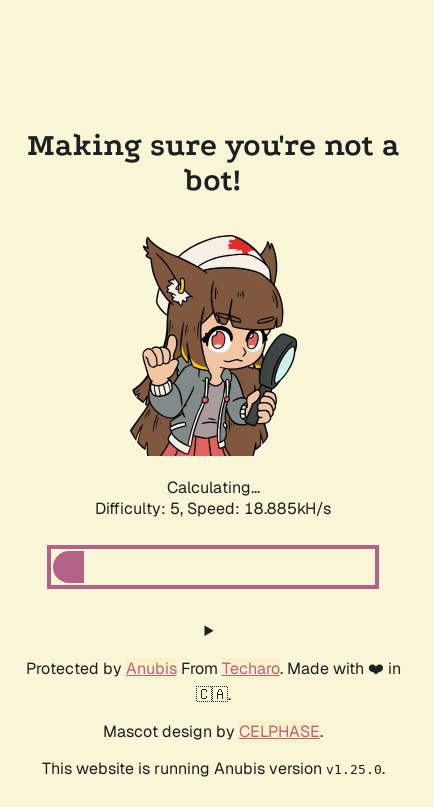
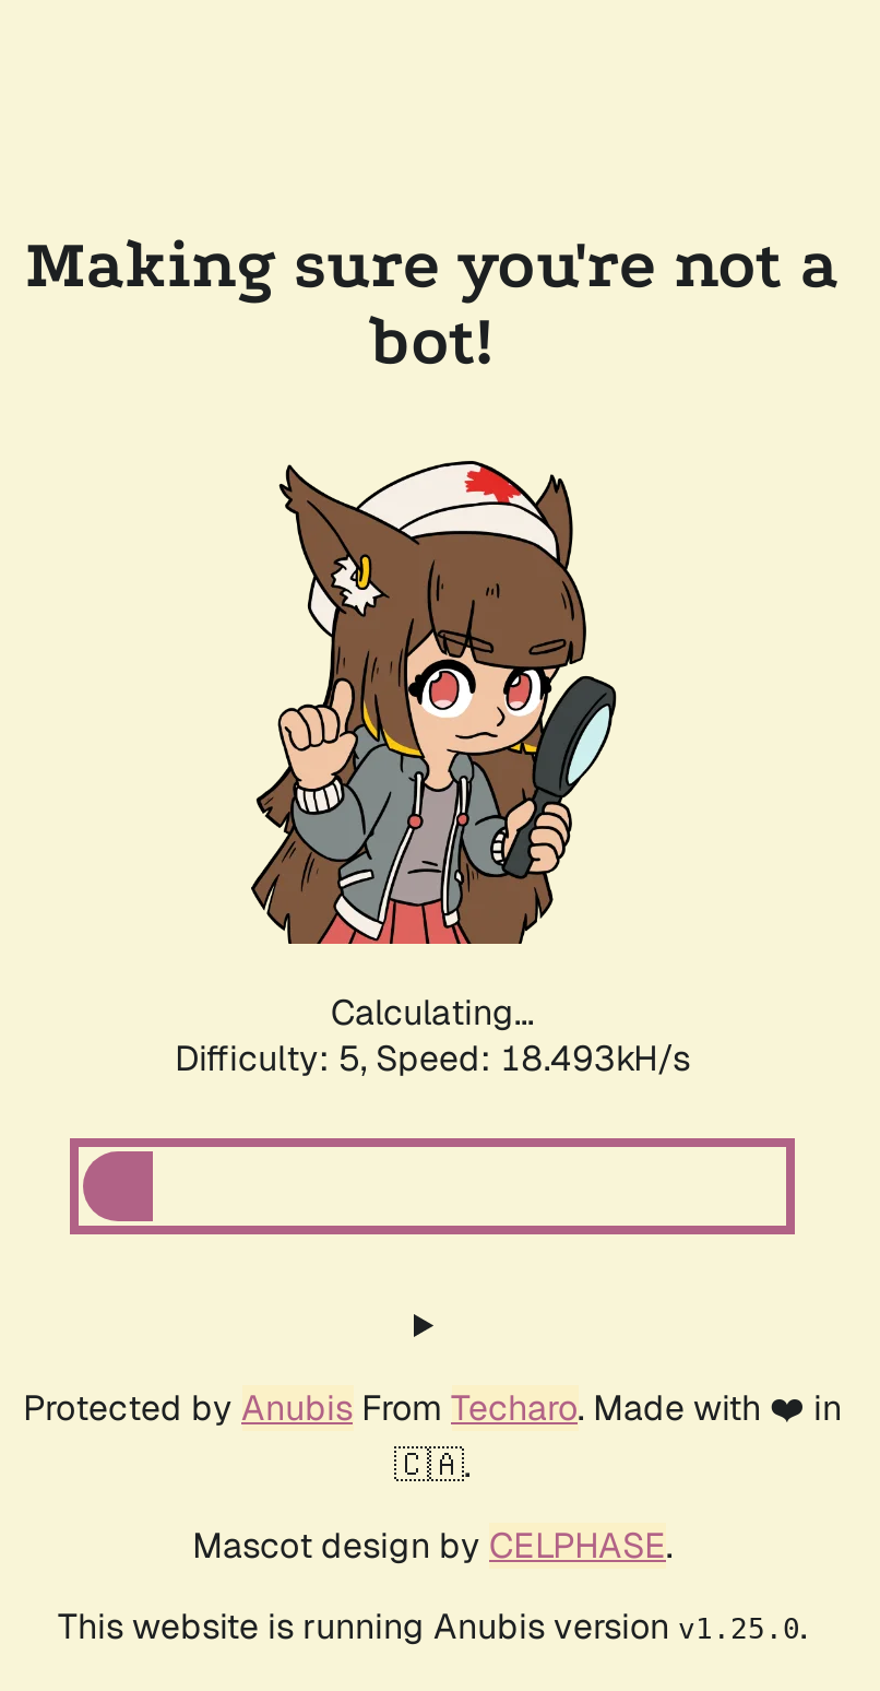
[95,498,331,519] Difficulty: 5, Speed: 18.885kH/s -> [175,1036,690,1081] Difficulty: 5, Speed: 18.493kH/s

